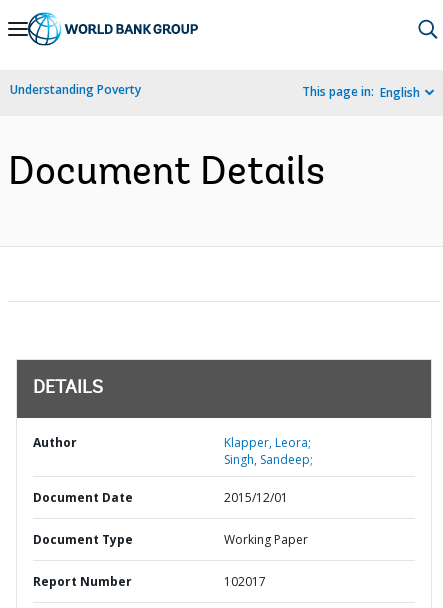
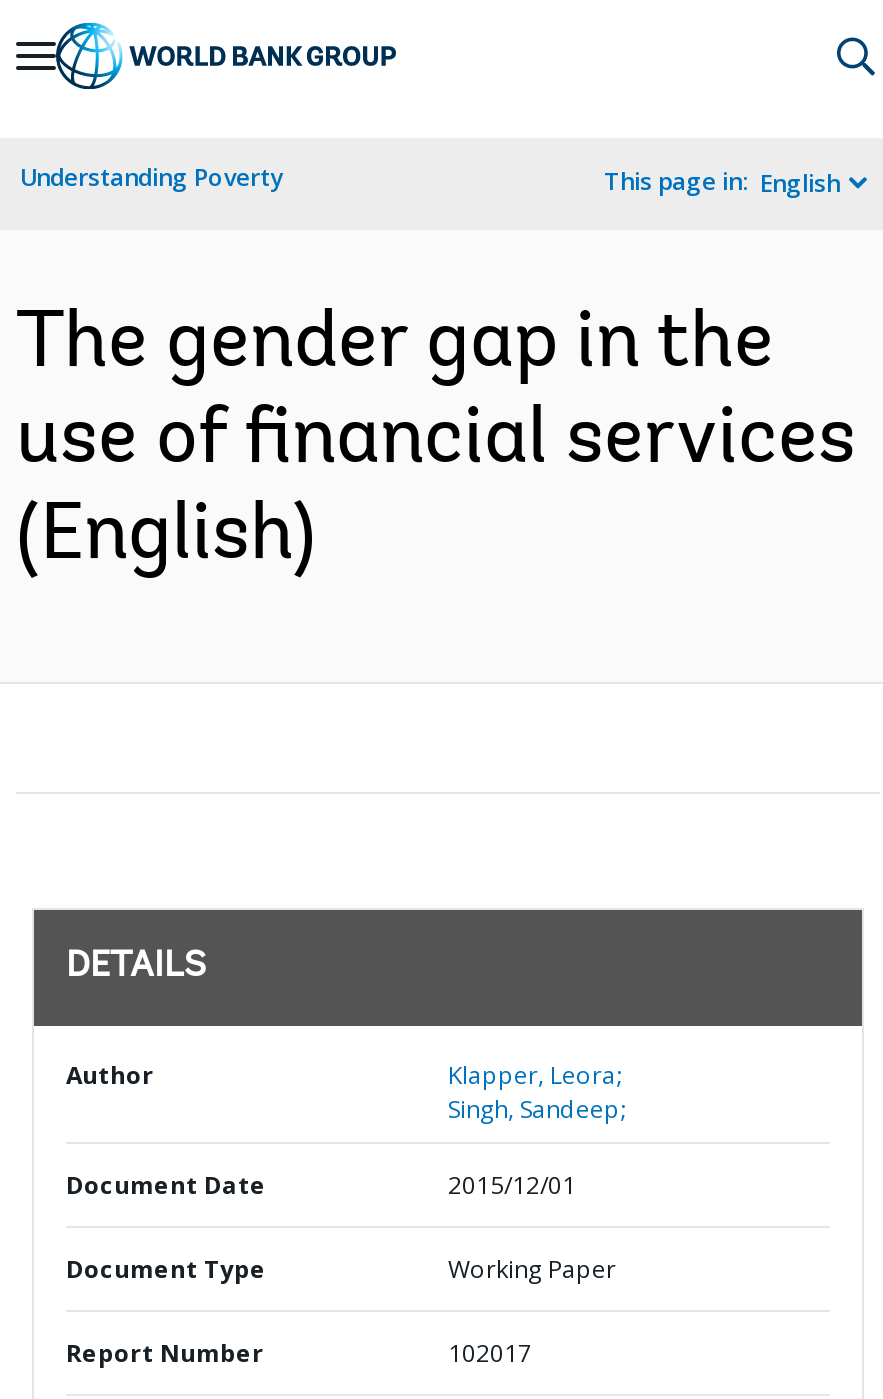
[8,154,325,194] Document Details -> [16,306,856,578] The gender gap in the | use of financial services | (English)

